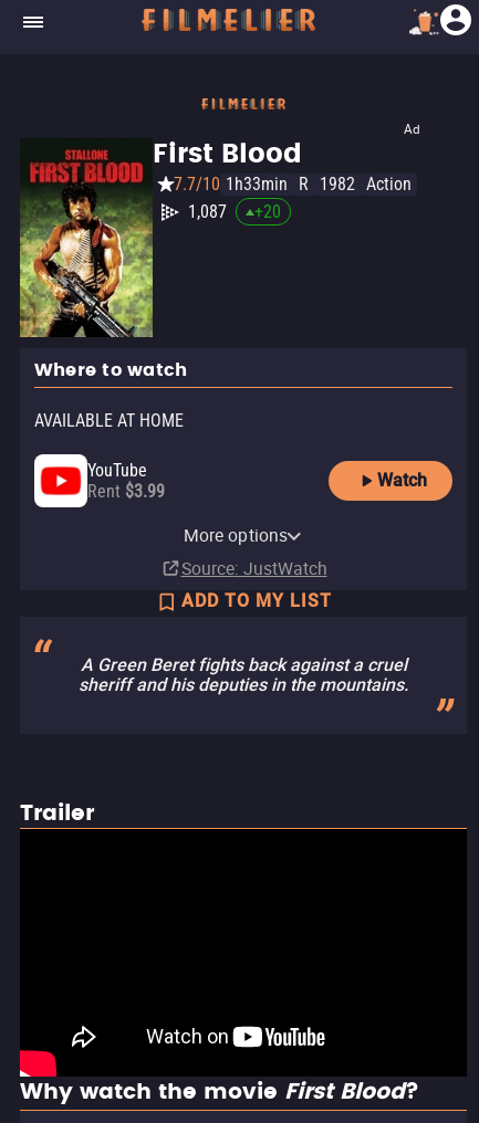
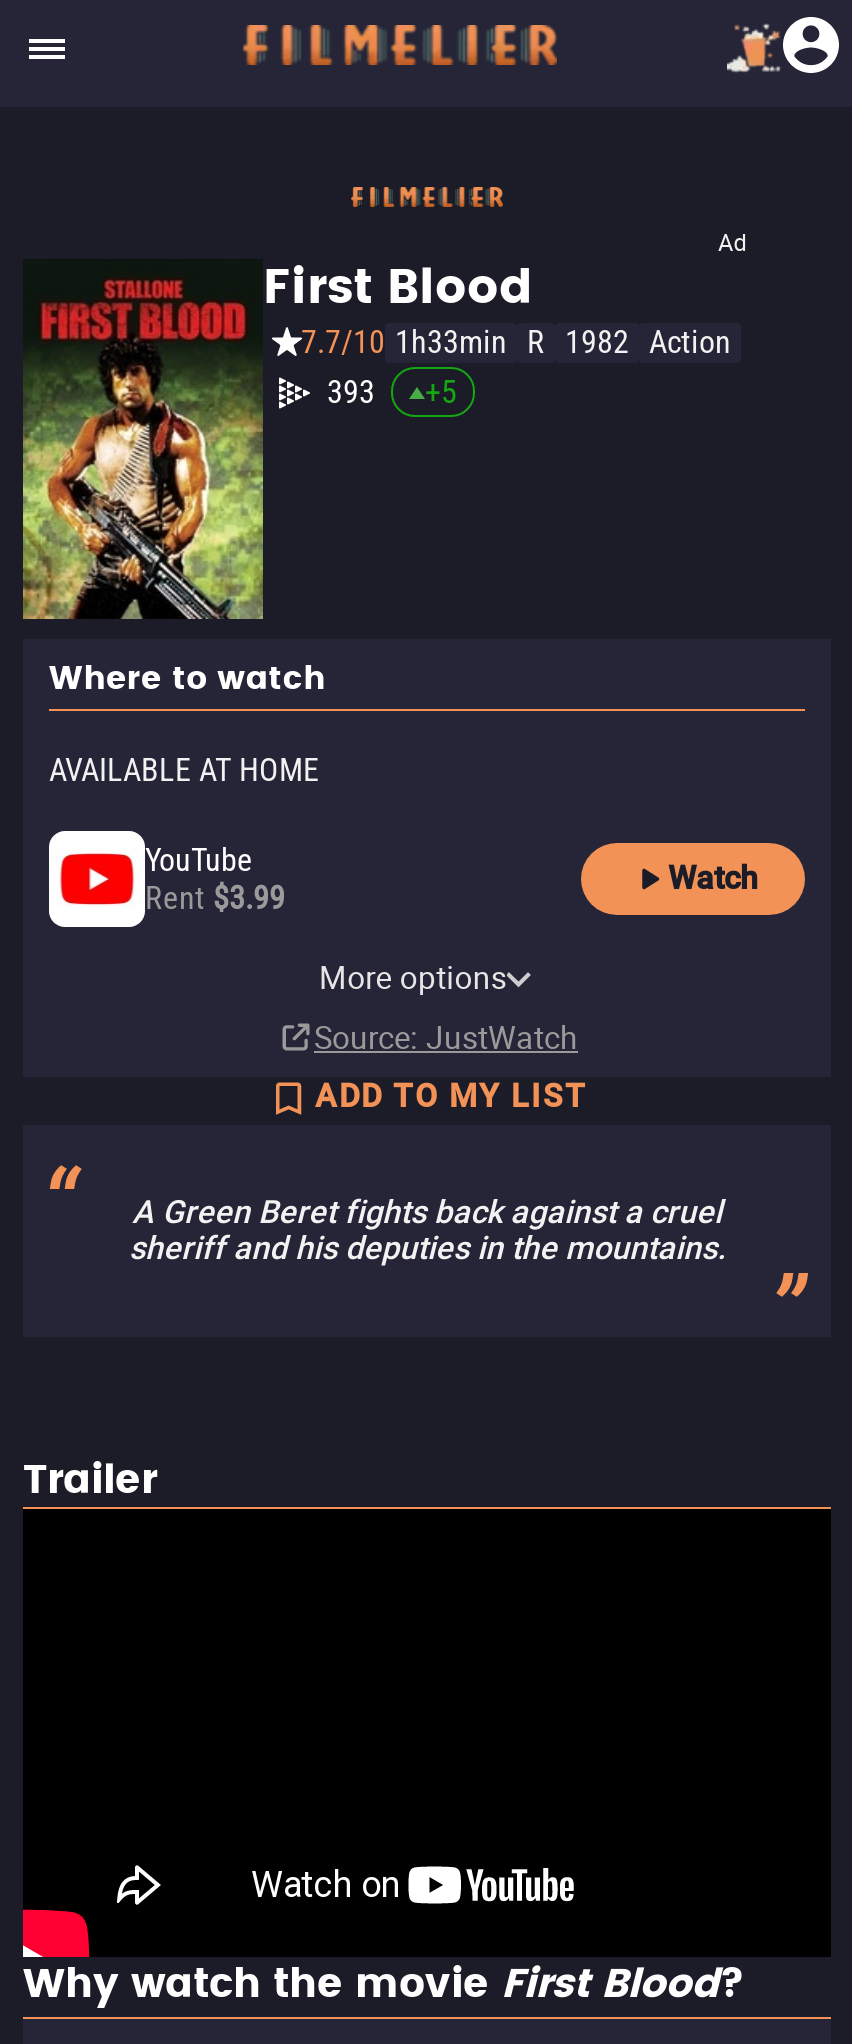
[188,201,227,222] 1,087 -> [327,373,375,411] 393
[254,201,281,222] +20 -> [425,373,457,411] +5

